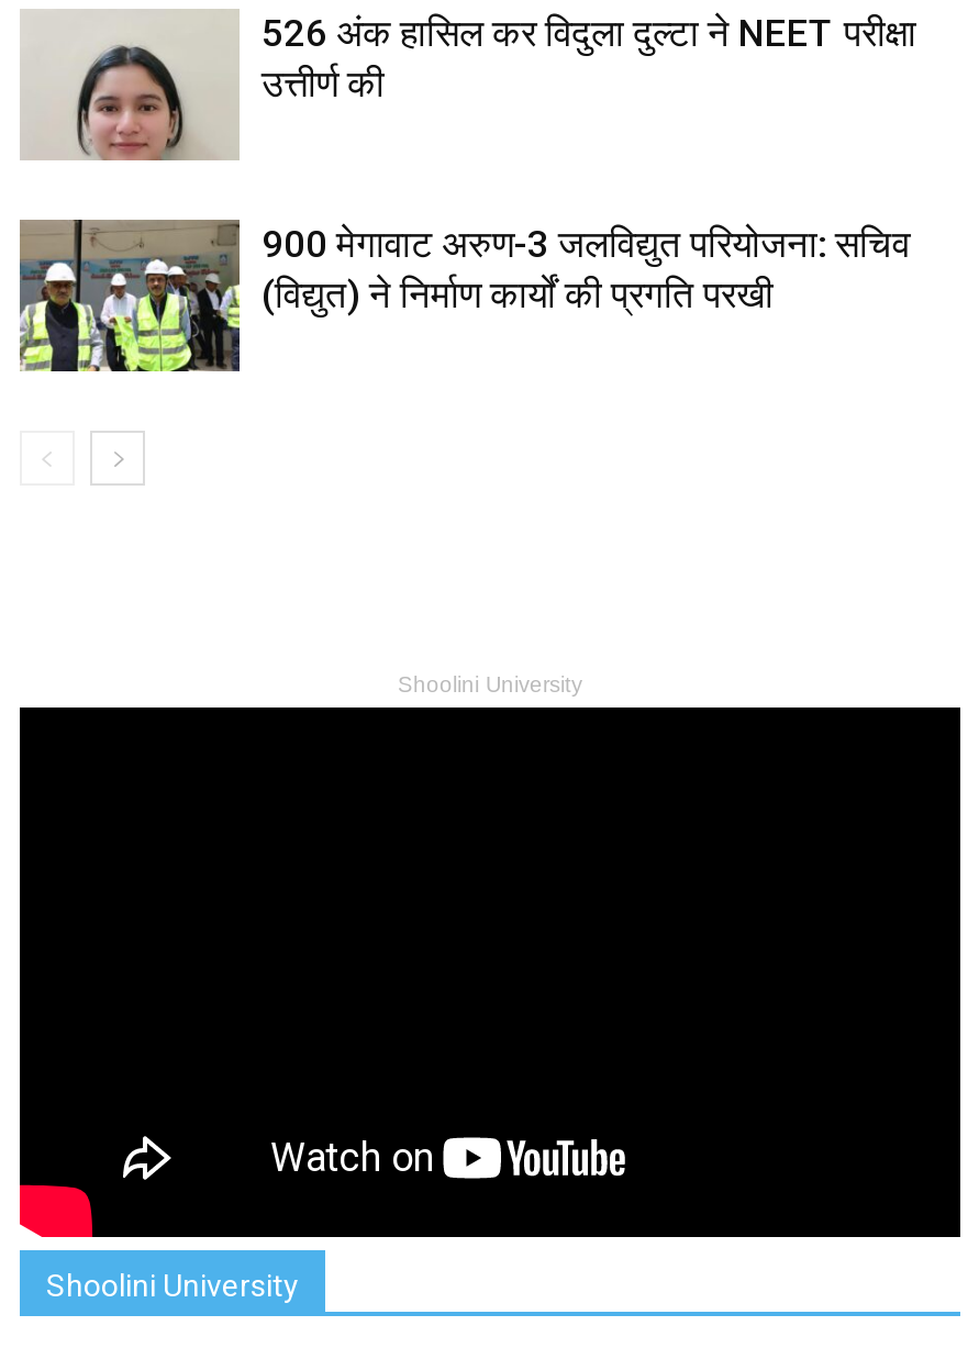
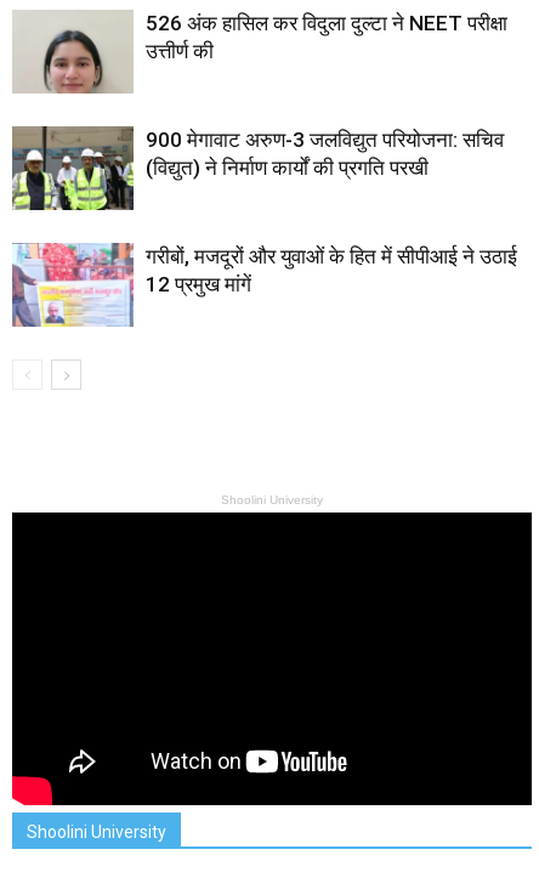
none -> [12,243,517,328] [image] | गरीबों, मजदूरों और युवाओं के हित में सीपीआई ने उठाई | 12 प्रमुख मांगें

